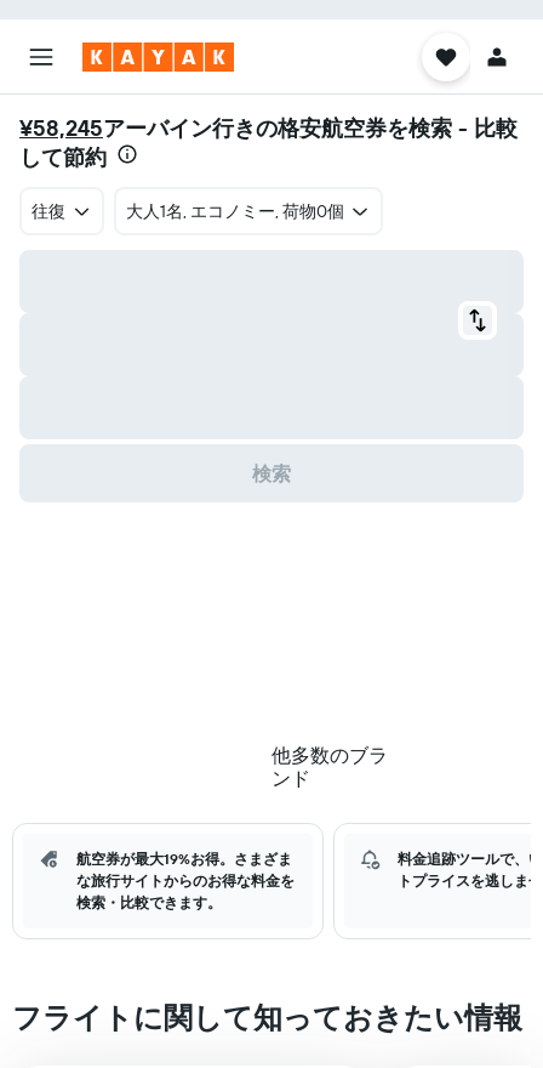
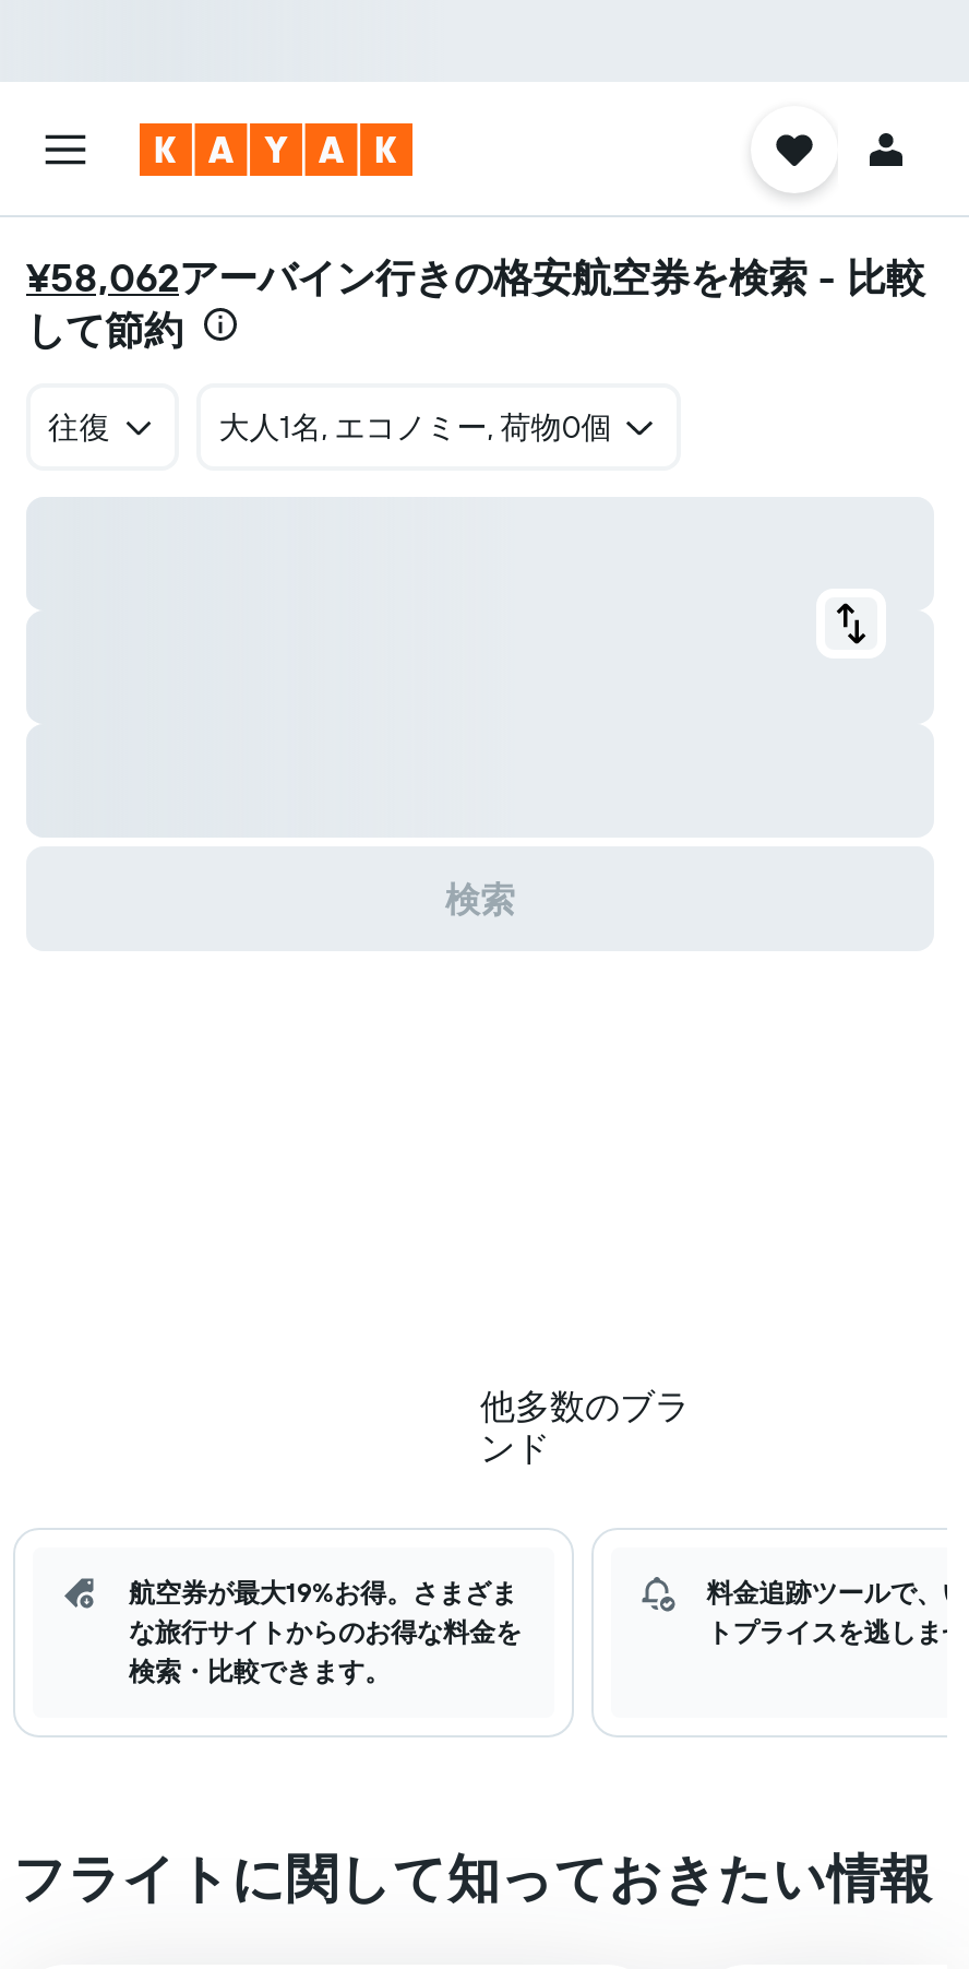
[19,114,518,142] ¥58,245アーバイン行きの格安航空券を検索 - 比較 -> [26,252,925,303] ¥58,062アーバイン行きの格安航空券を検索 - 比較

